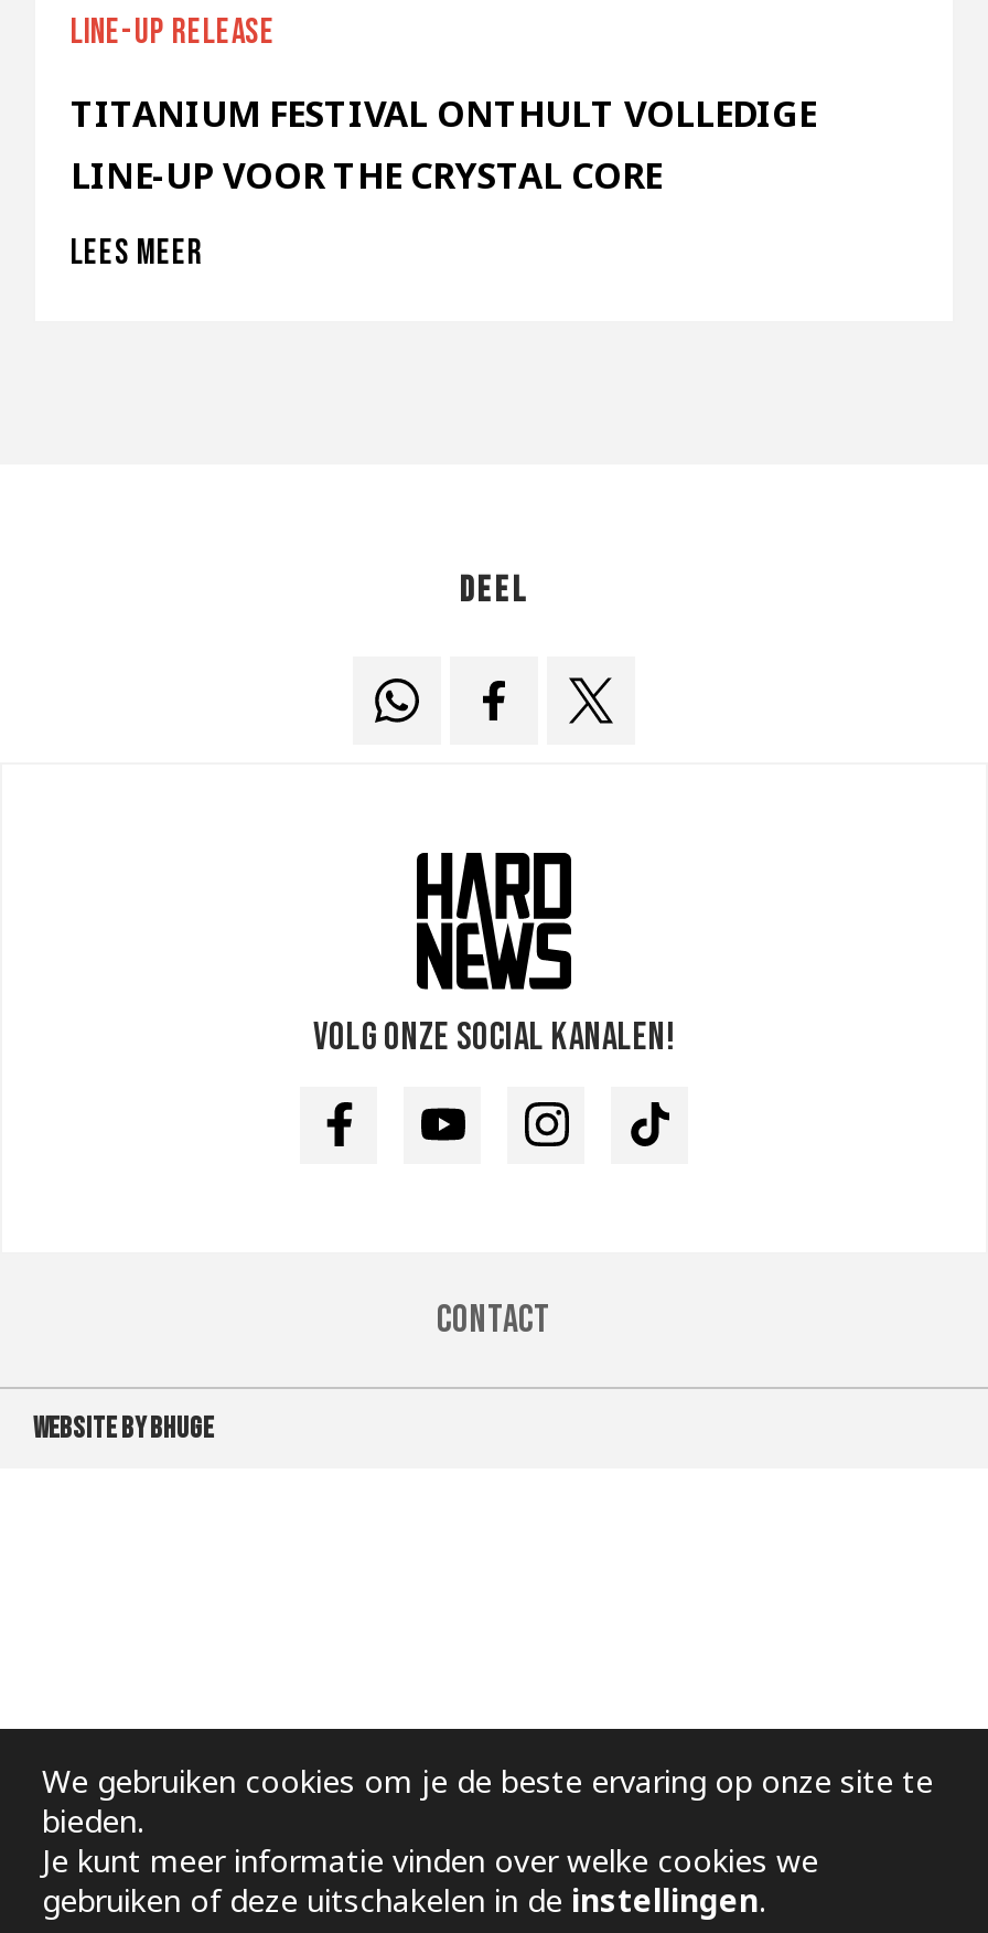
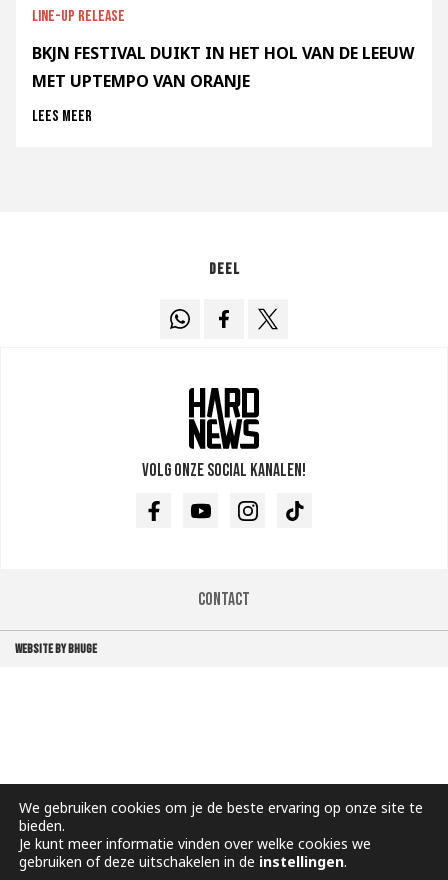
[71,90,816,200] TITANIUM FESTIVAL ONTHULT VOLLEDIGE | LINE-UP VOOR THE CRYSTAL CORE -> [32,42,414,92] BKJN FESTIVAL DUIKT IN HET HOL VAN DE LEEUW | MET UPTEMPO VAN ORANJE

